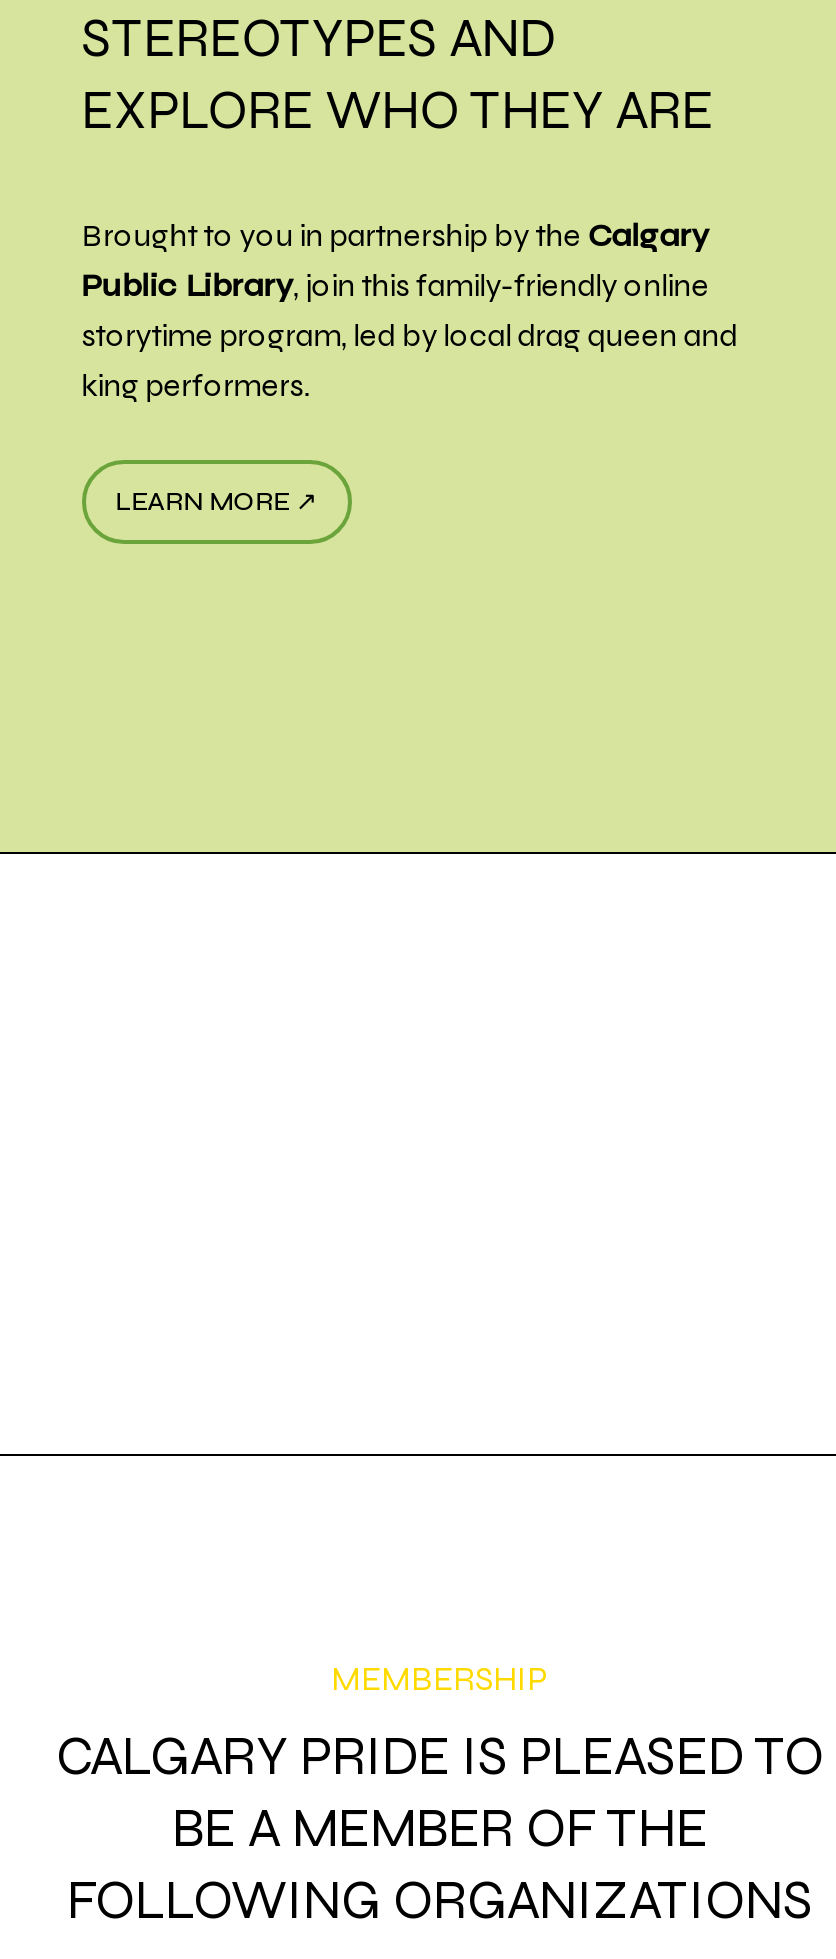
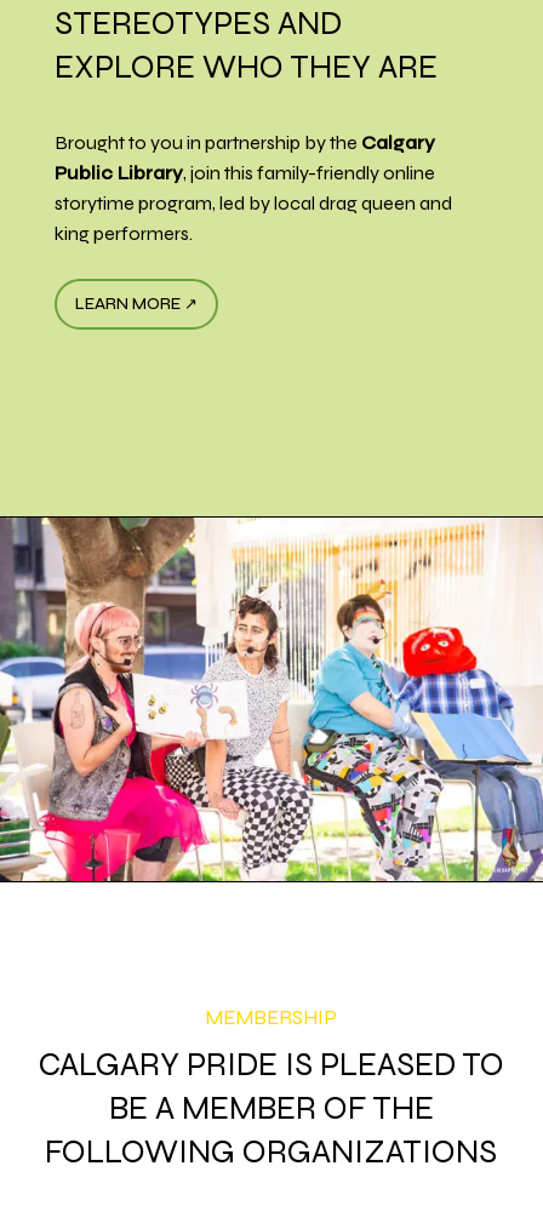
none -> [4,516,539,882] [image]

